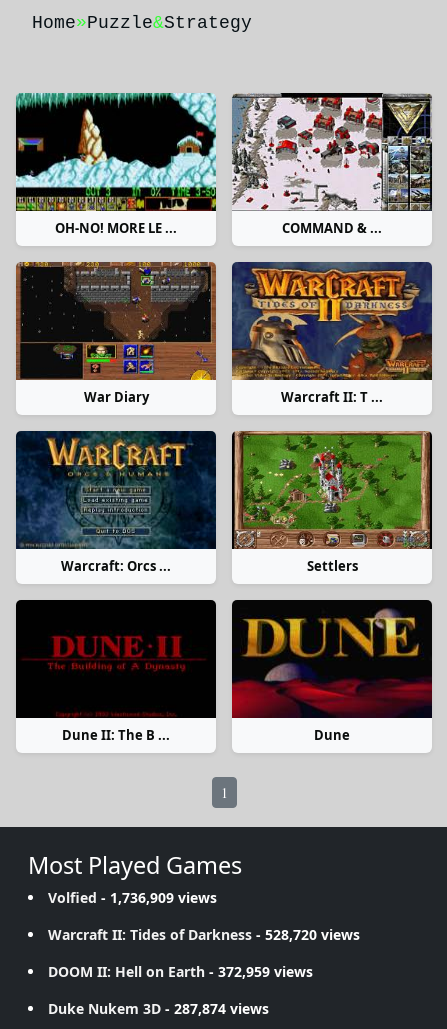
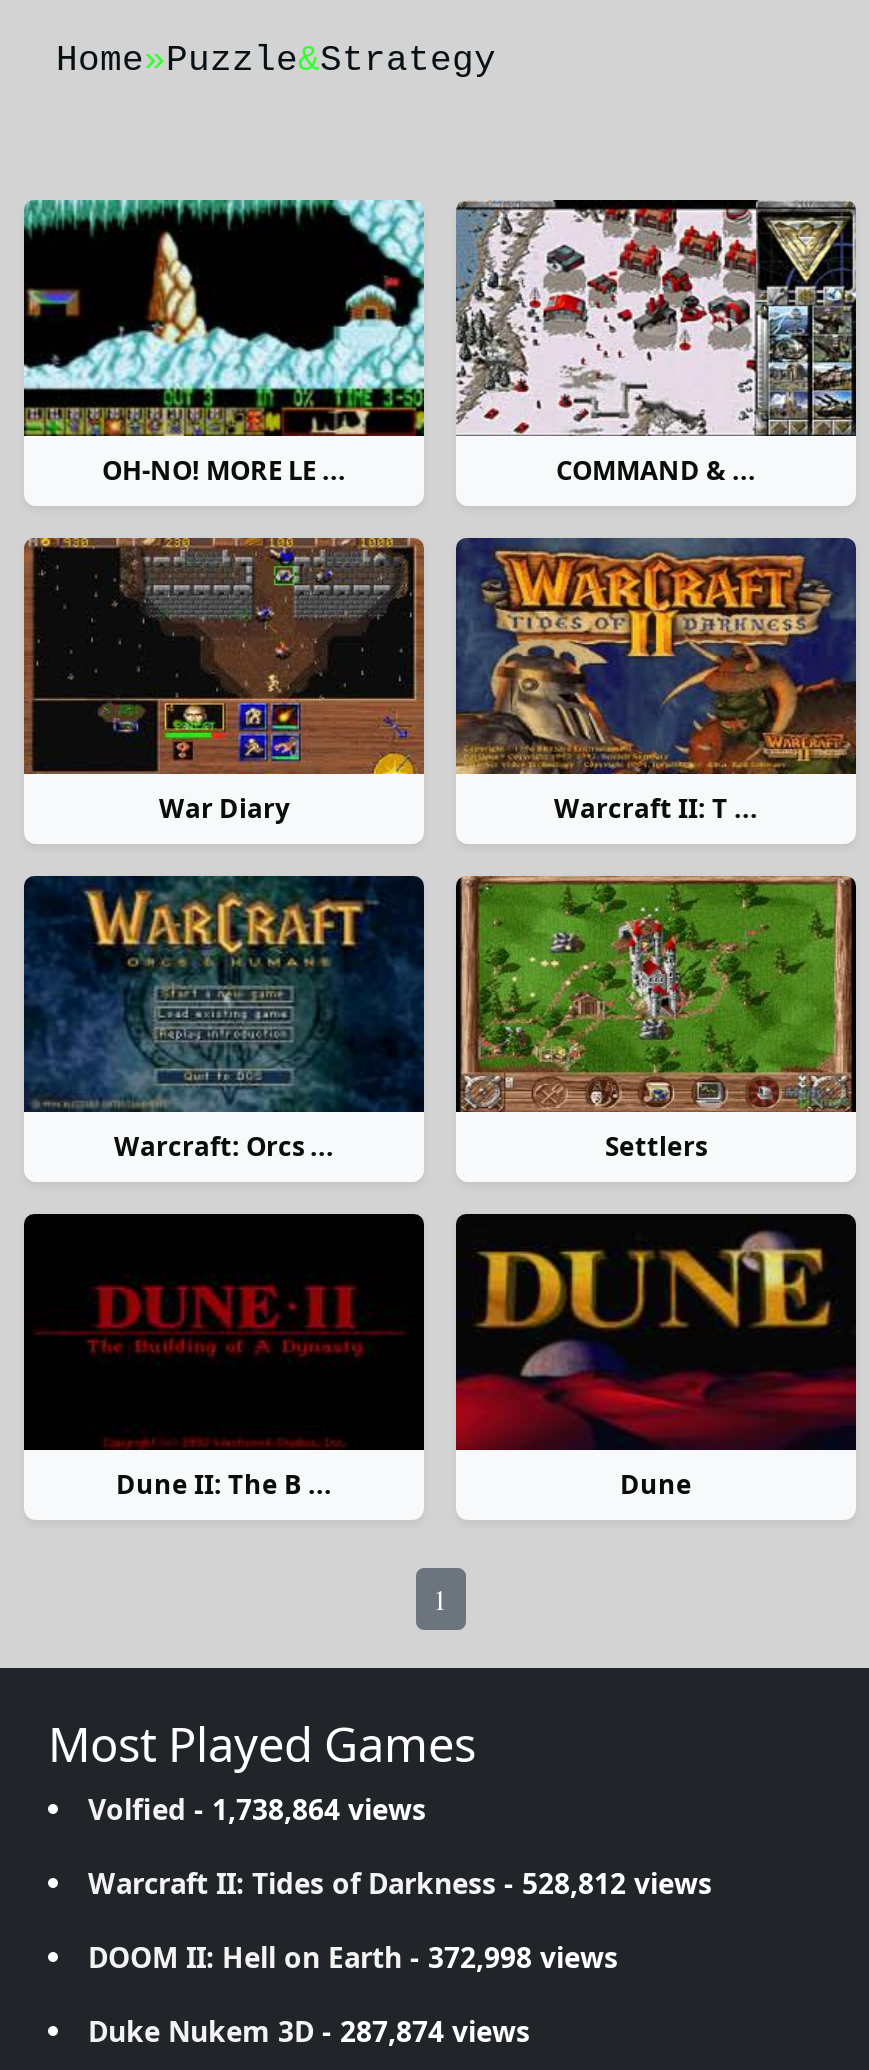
[48,888,217,907] Volfied - 1,736,909 views -> [88,1790,426,1828] Volfied - 1,738,864 views
[48,925,360,944] Warcraft II: Tides of Darkness - 528,720 views -> [88,1864,712,1902] Warcraft II: Tides of Darkness - 528,812 views
[48,962,313,981] DOOM II: Hell on Earth - 372,959 views -> [88,1938,618,1976] DOOM II: Hell on Earth - 372,998 views

